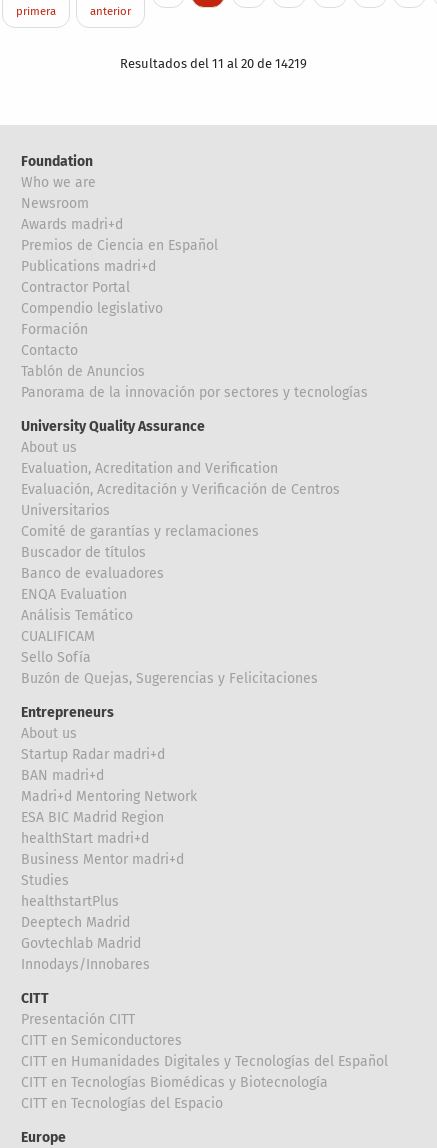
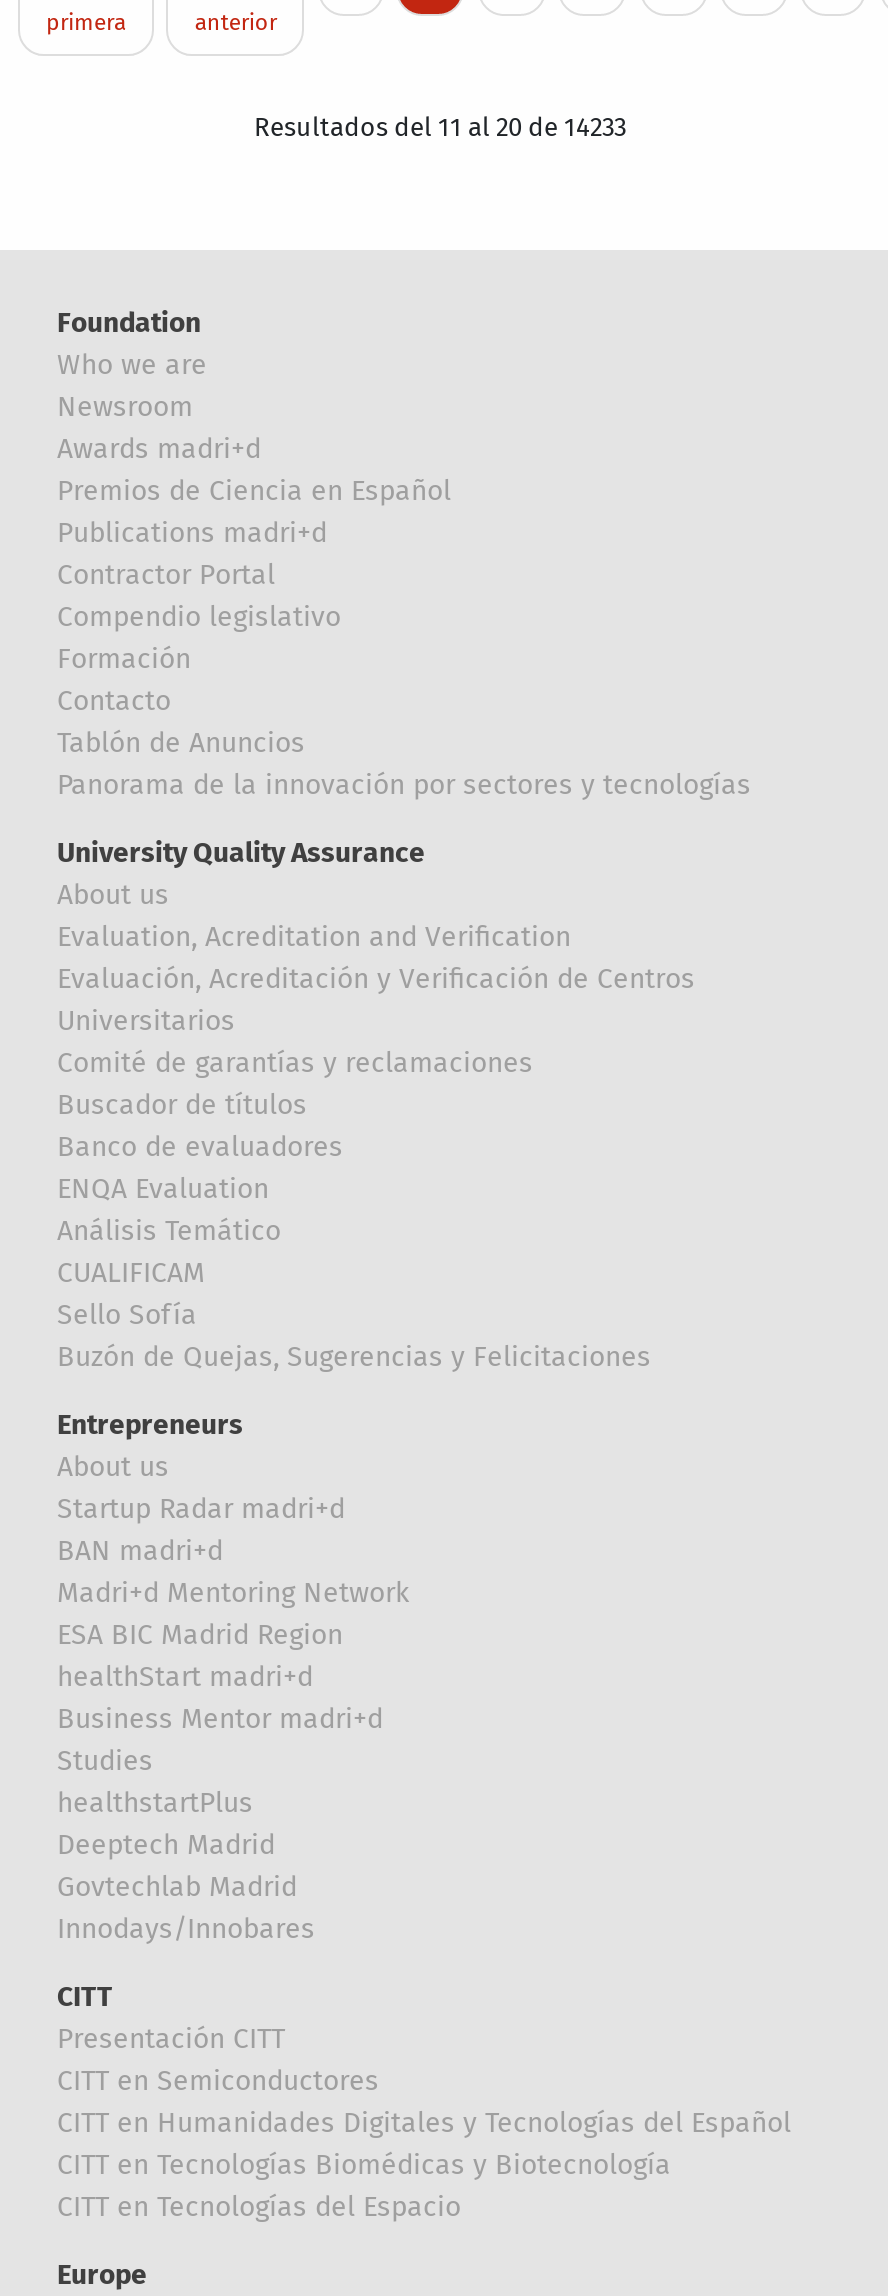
[119,56,306,71] Resultados del 11 al 20 de 14219 -> [254,113,626,143] Resultados del 11 al 20 de 14233

